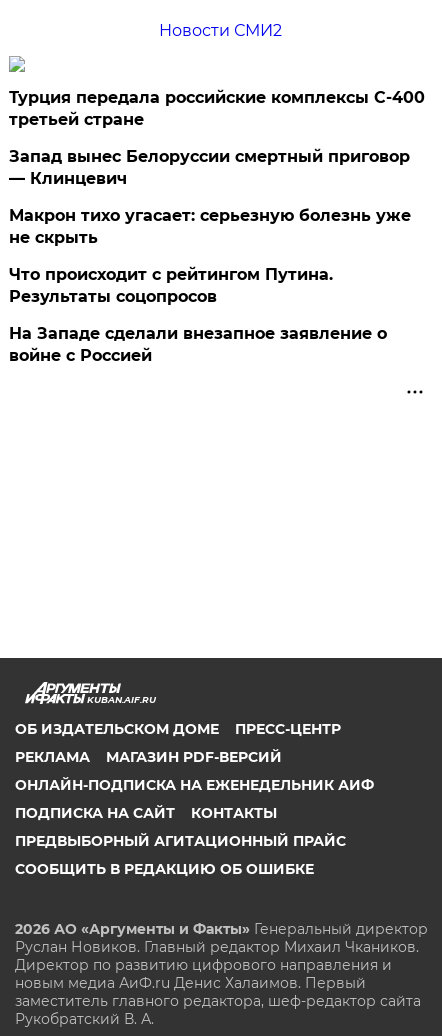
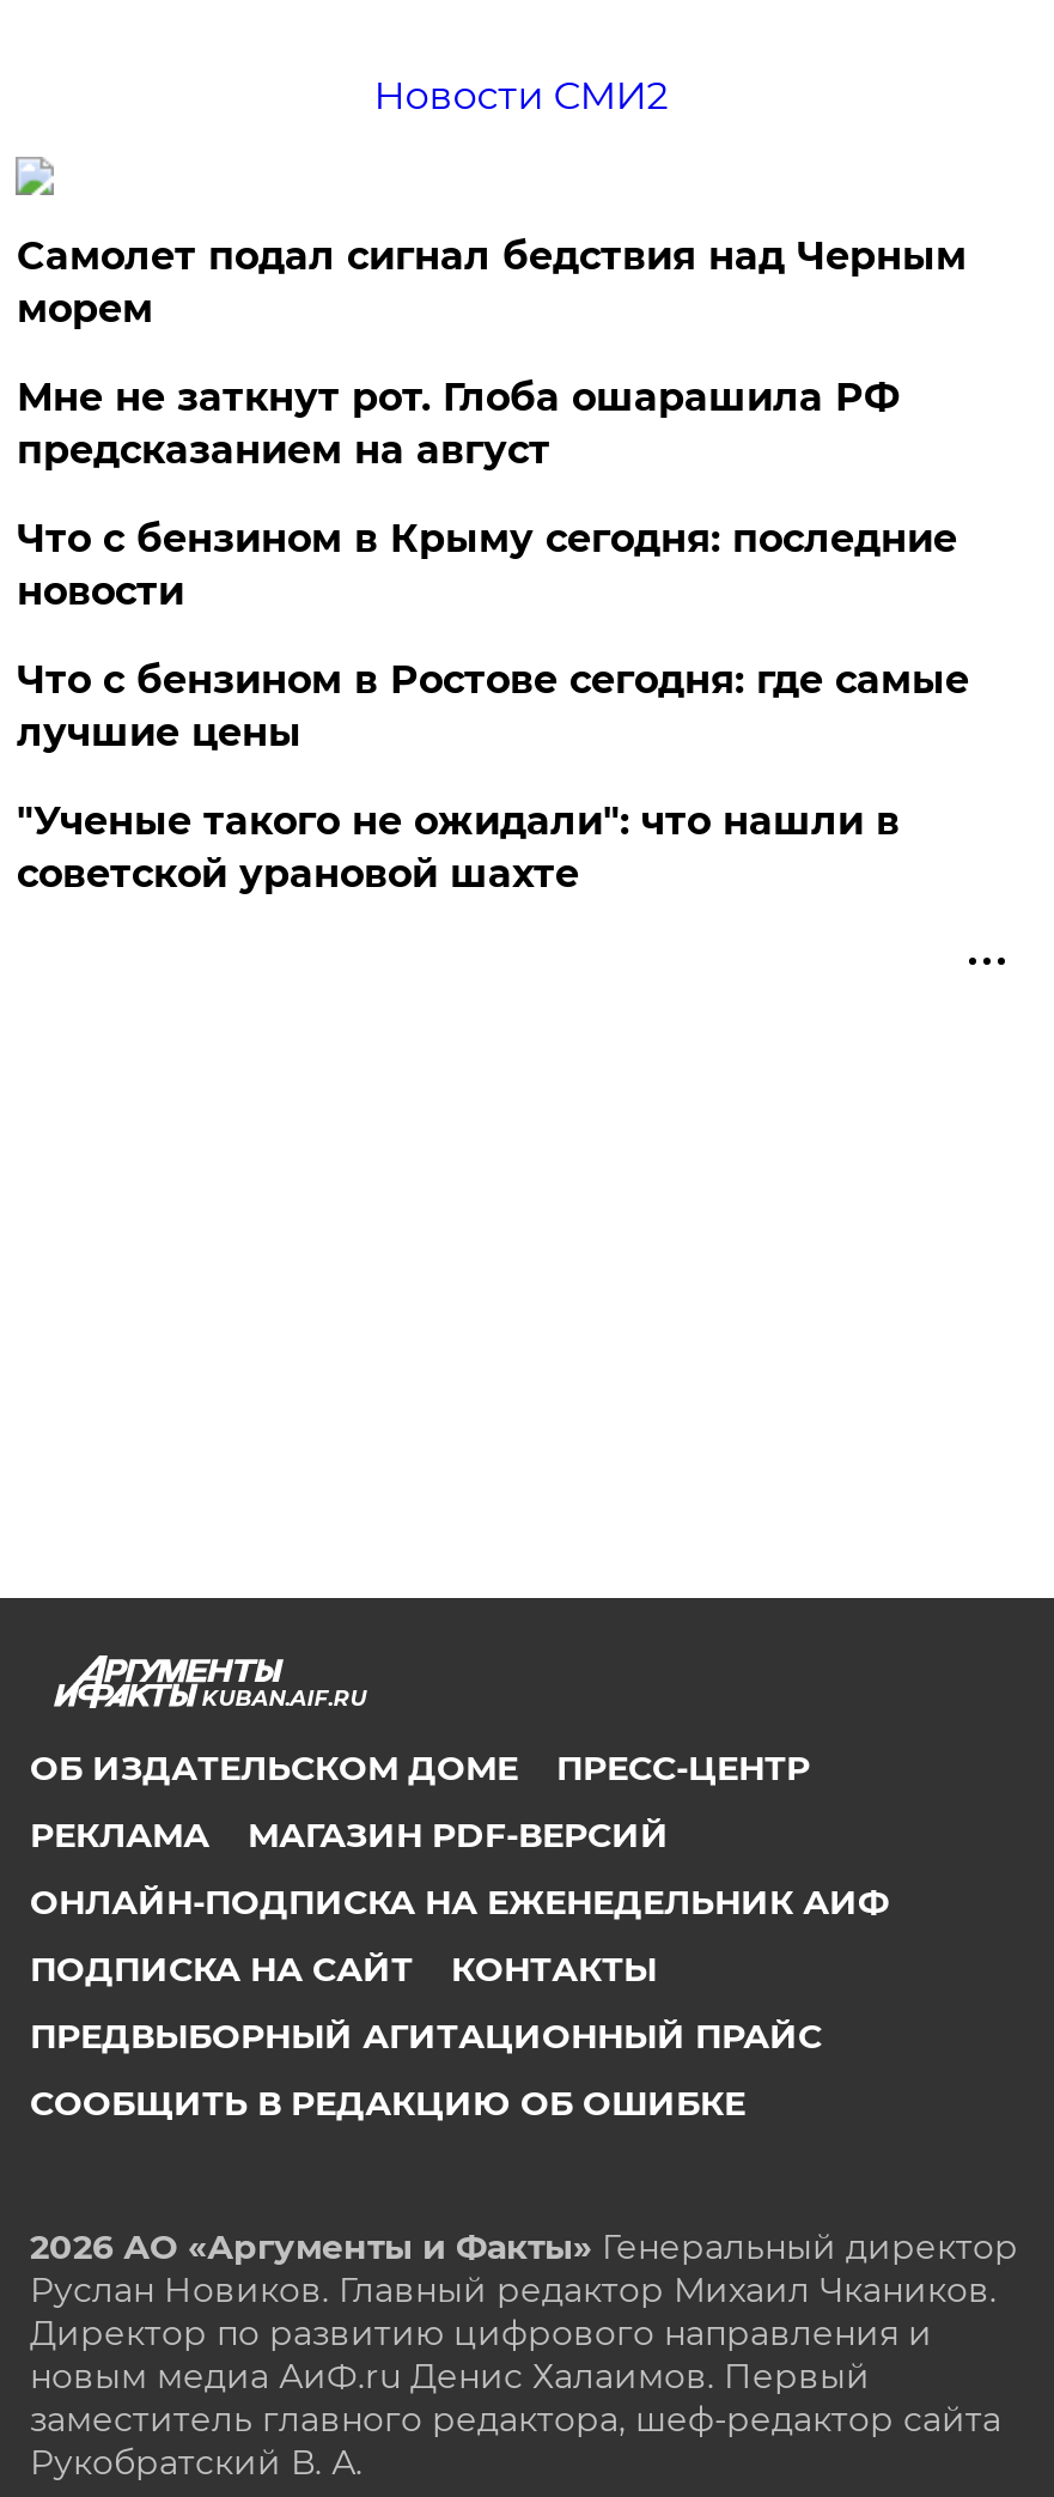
[9,88,425,129] Турция передала российские комплексы С-400 | третьей стране -> [17,234,966,332] Самолет подал сигнал бедствия над Черным | морем
[9,147,410,188] Запад вынес Белоруссии смертный приговор | — Клинцевич -> [17,375,899,473] Мне не заткнут рот. Глоба ошарашила РФ | предсказанием на август
[9,206,411,247] Макрон тихо угасает: серьезную болезнь уже | не скрыть -> [17,516,957,614] Что с бензином в Крыму сегодня: последние | новости
[9,265,333,306] Что происходит с рейтингом Путина. | Результаты соцопросов -> [17,657,969,756] Что с бензином в Ростове сегодня: где самые | лучшие цены
[9,324,387,365] На Западе сделали внезапное заявление о | войне с Россией -> [17,799,899,897] "Ученые такого не ожидали": что нашли в | советской урановой шахте

